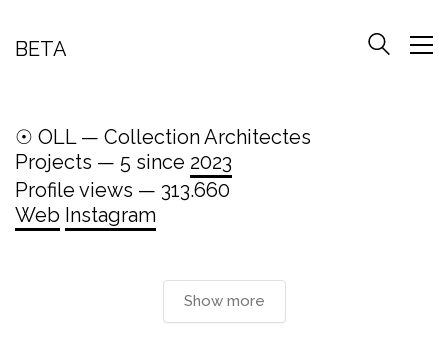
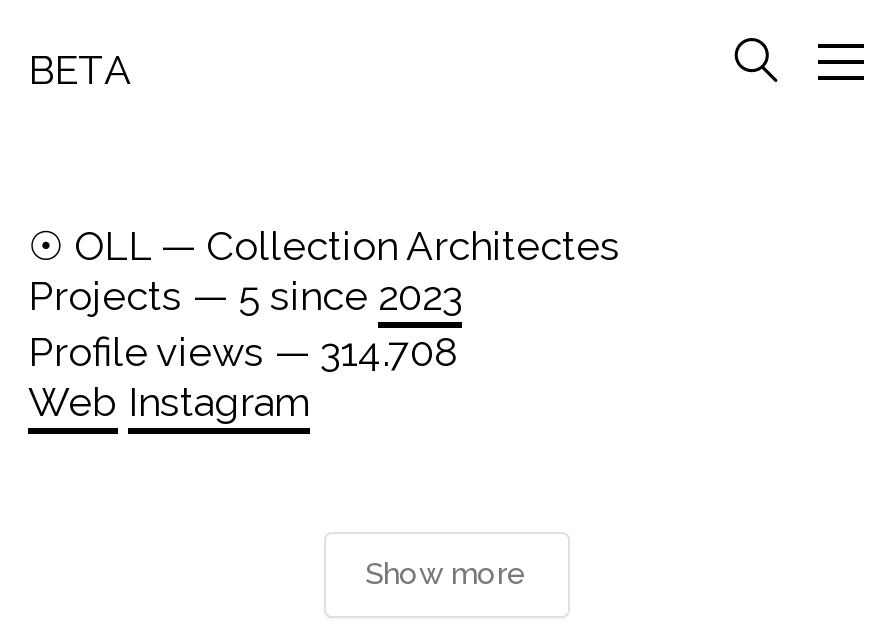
[15,178,230,202] Profile views — 313.660 -> [28,327,456,375] Profile views — 314.708

